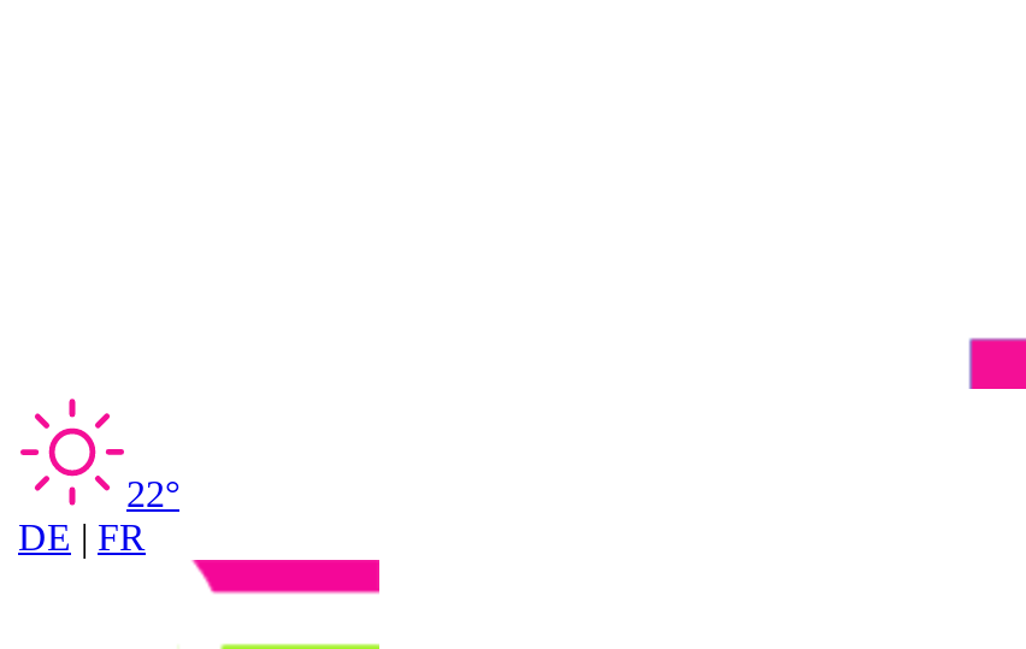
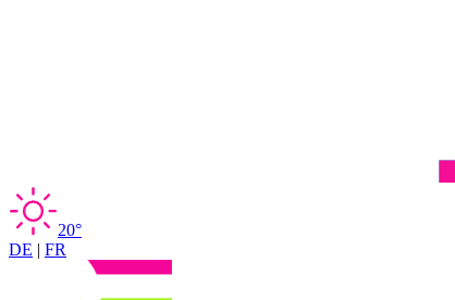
[126,473,179,514] 22° -> [58,221,82,239] 20°

